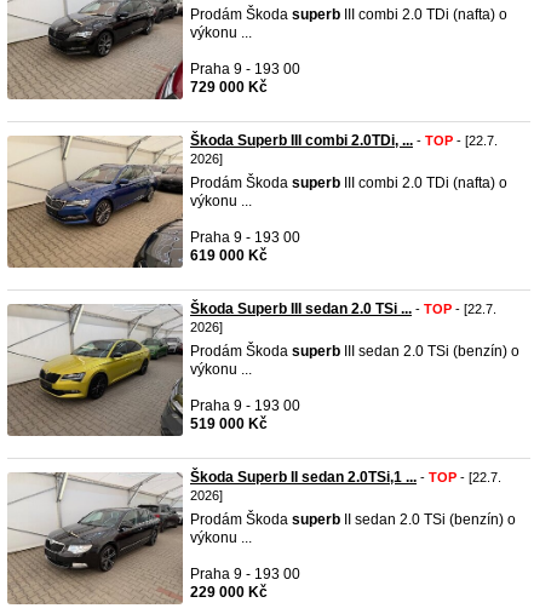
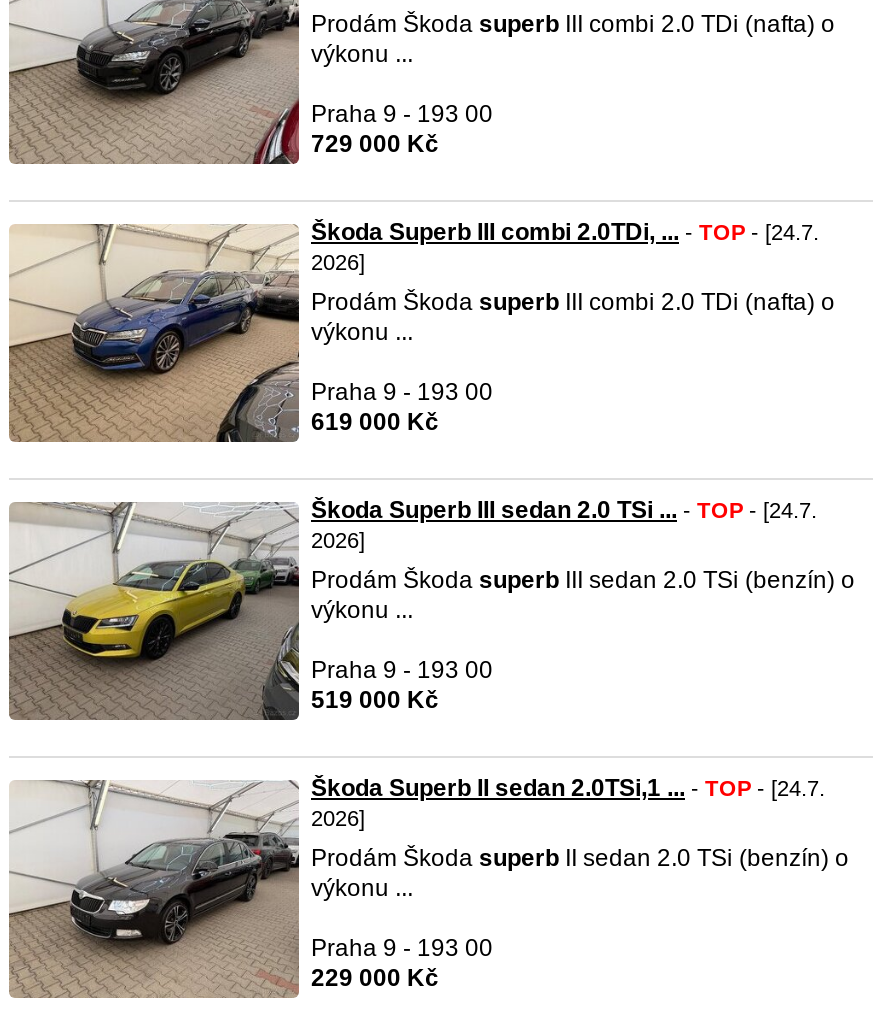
[190,132,498,149] Škoda Superb III combi 2.0TDi, ... - TOP - [22.7. -> [311,218,819,246] Škoda Superb III combi 2.0TDi, ... - TOP - [24.7.
[190,300,496,317] Škoda Superb III sedan 2.0 TSi ... - TOP - [22.7. -> [311,496,817,524] Škoda Superb III sedan 2.0 TSi ... - TOP - [24.7.
[190,469,501,486] Škoda Superb II sedan 2.0TSi,1 ... - TOP - [22.7. -> [311,774,825,802] Škoda Superb II sedan 2.0TSi,1 ... - TOP - [24.7.

